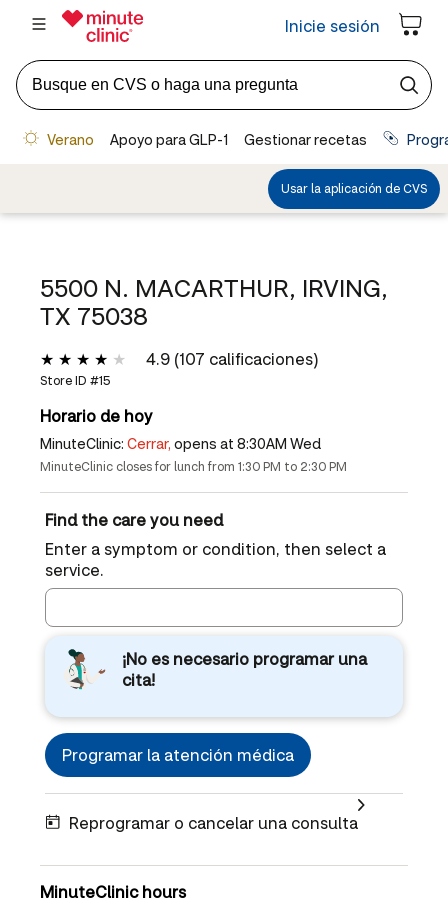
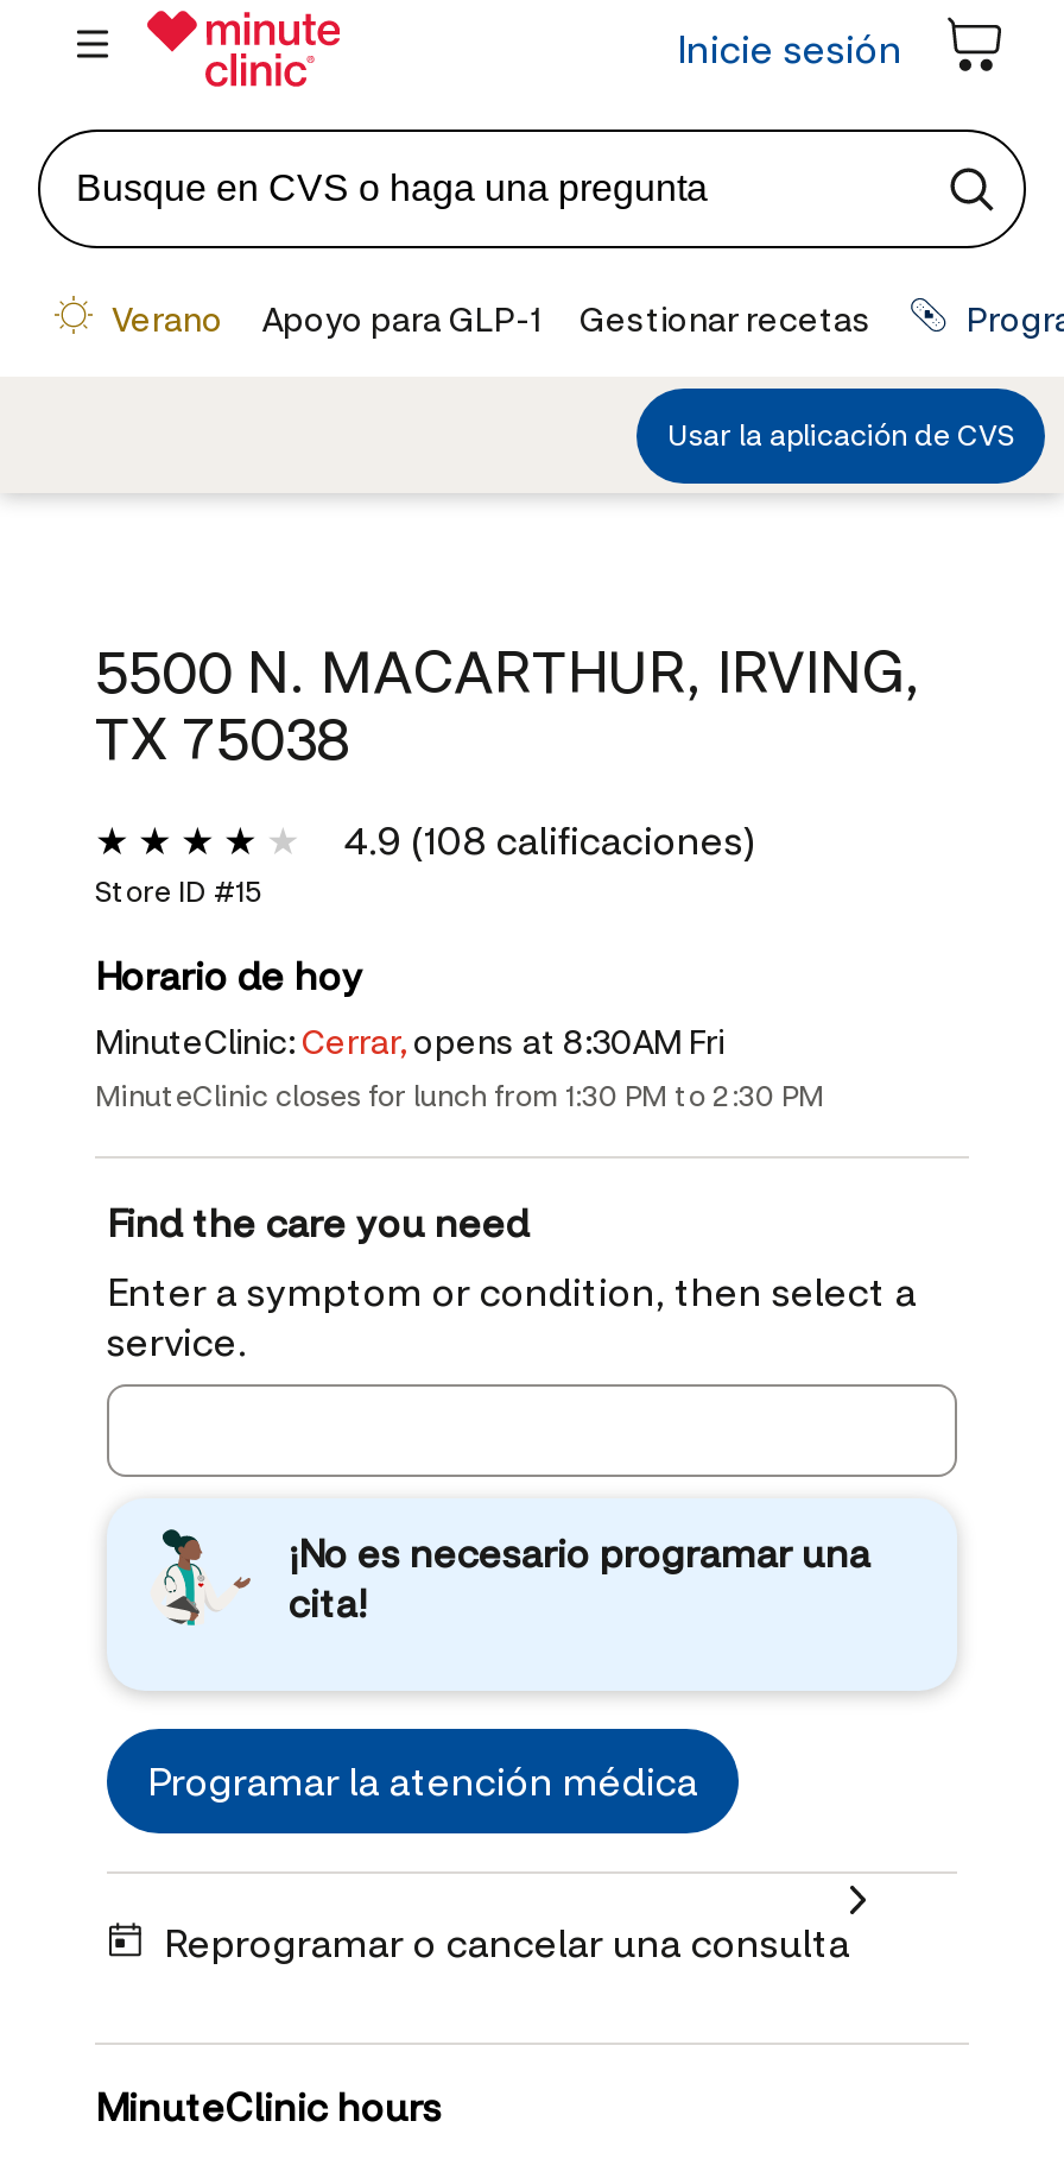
[145,348,318,369] 4.9 (107 calificaciones) -> [344,814,758,864] 4.9 (108 calificaciones)
[40,434,321,453] MinuteClinic: Cerrar, opens at 8:30AM Wed -> [95,1018,724,1063] MinuteClinic: Cerrar, opens at 8:30AM Fri

